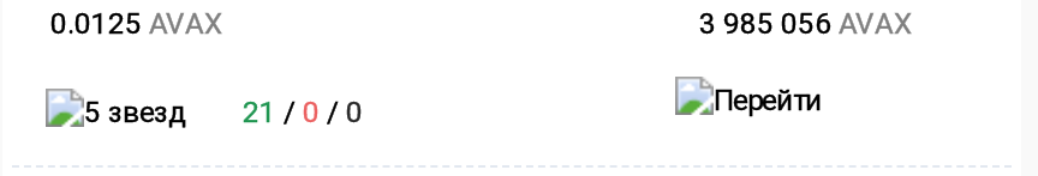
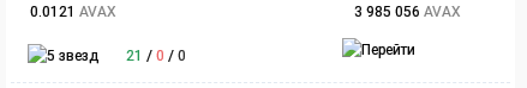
[50,7,223,40] 0.0125 AVAX -> [30,3,116,20] 0.0121 AVAX

